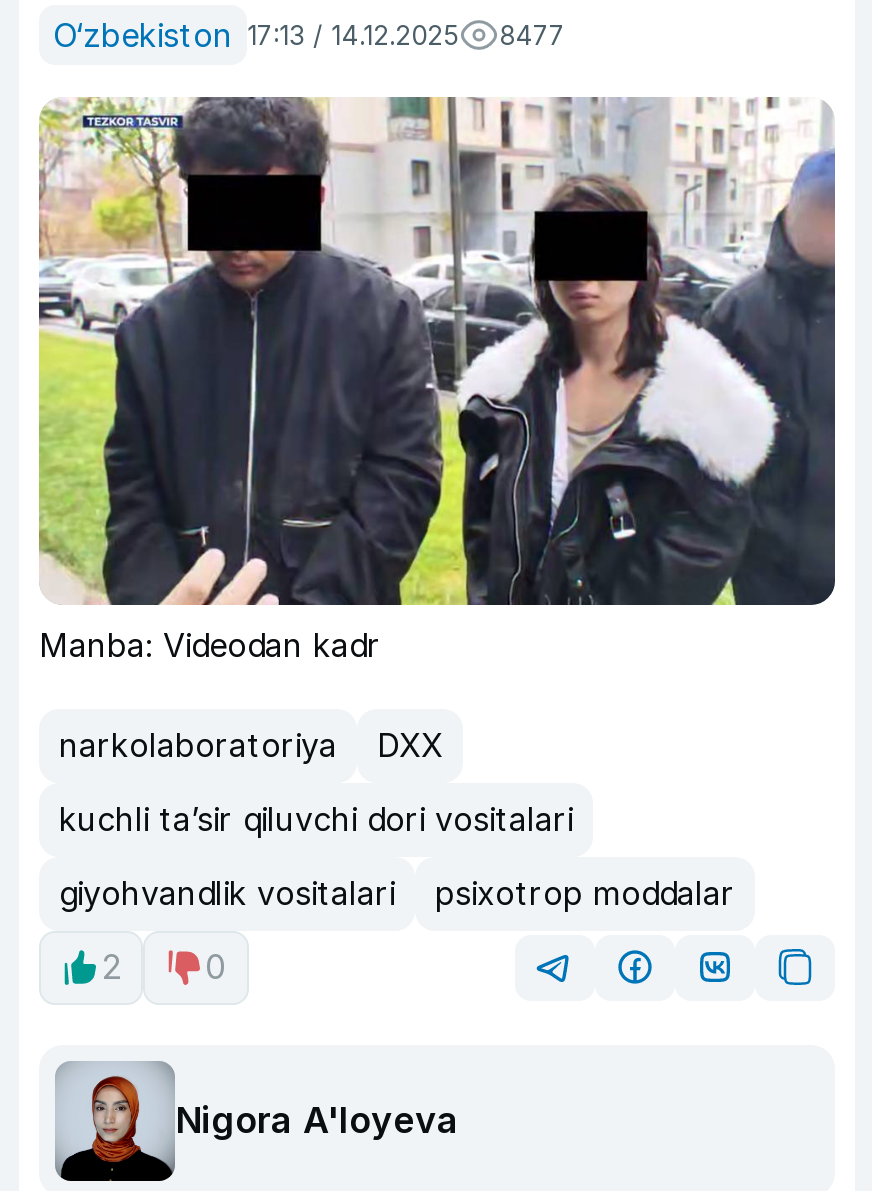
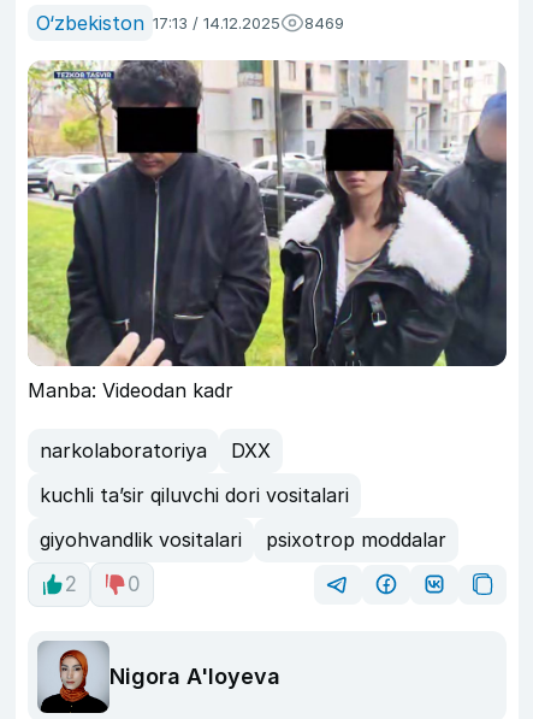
[53,15,565,55] O‘zbekiston 17:13 / 14.12.2025 8477 -> [36,11,344,35] O‘zbekiston 17:13 / 14.12.2025 8469

